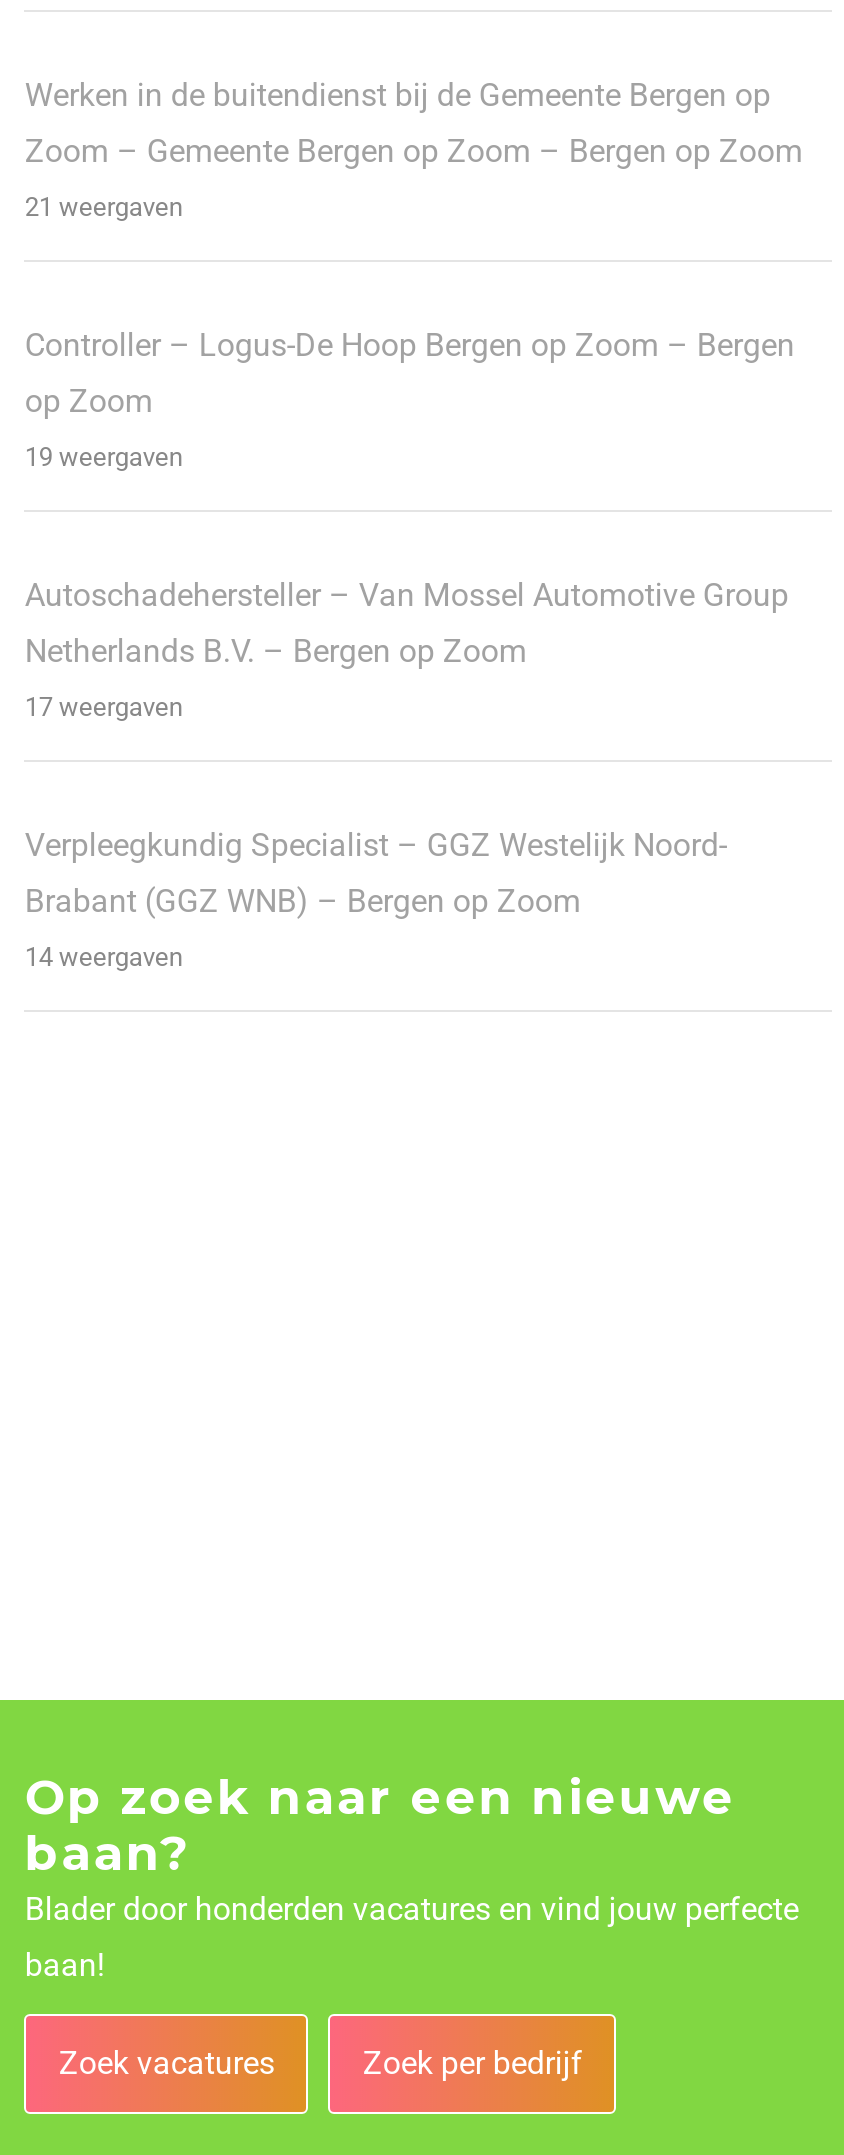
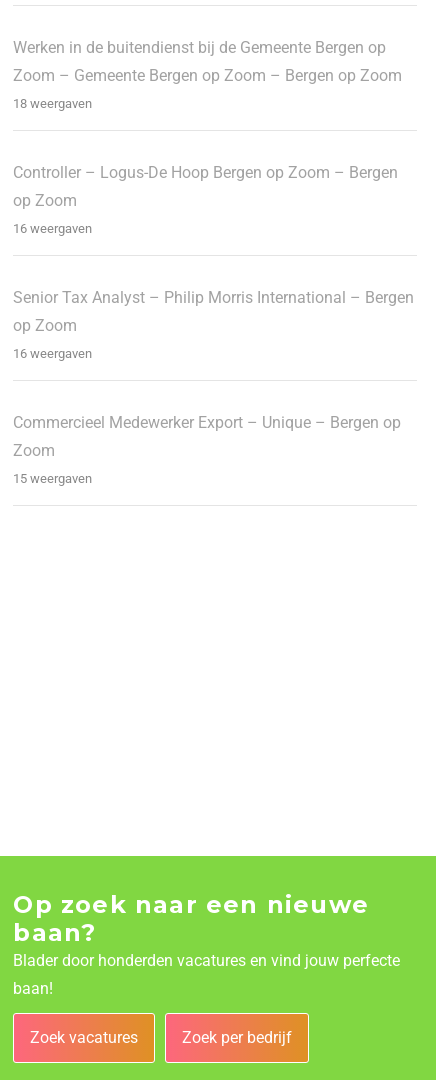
[25,191,183,221] 21 weergaven -> [13,96,92,111] 18 weergaven
[25,441,183,471] 19 weergaven -> [13,221,92,236] 16 weergaven
[25,575,789,613] Autoschadehersteller – Van Mossel Automotive Group -> [13,288,414,307] Senior Tax Analyst – Philip Morris International – Bergen
[25,631,527,669] Netherlands B.V. – Bergen op Zoom -> [13,316,77,335] op Zoom
[25,691,183,721] 17 weergaven -> [13,346,92,361] 16 weergaven
[25,825,727,863] Verpleegkundig Specialist – GGZ Westelijk Noord- -> [13,413,401,432] Commercieel Medewerker Export – Unique – Bergen op
[25,881,581,919] Brabant (GGZ WNB) – Bergen op Zoom -> [13,441,55,460] Zoom
[25,941,183,971] 14 weergaven -> [13,471,92,486] 15 weergaven

